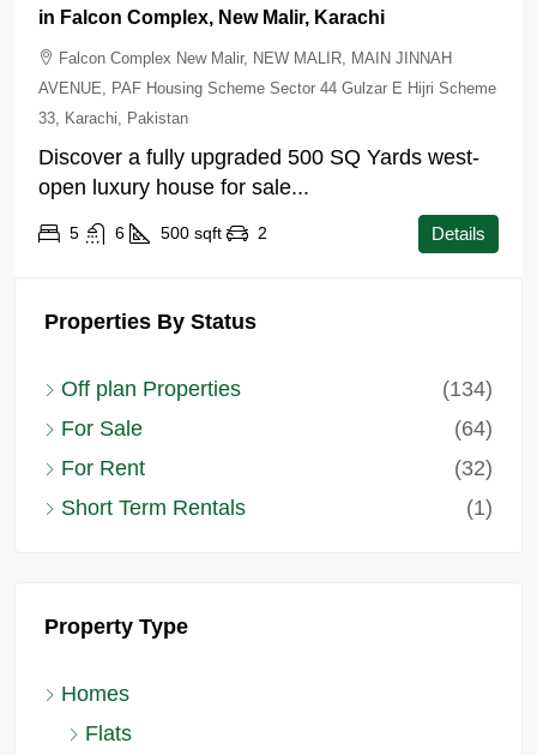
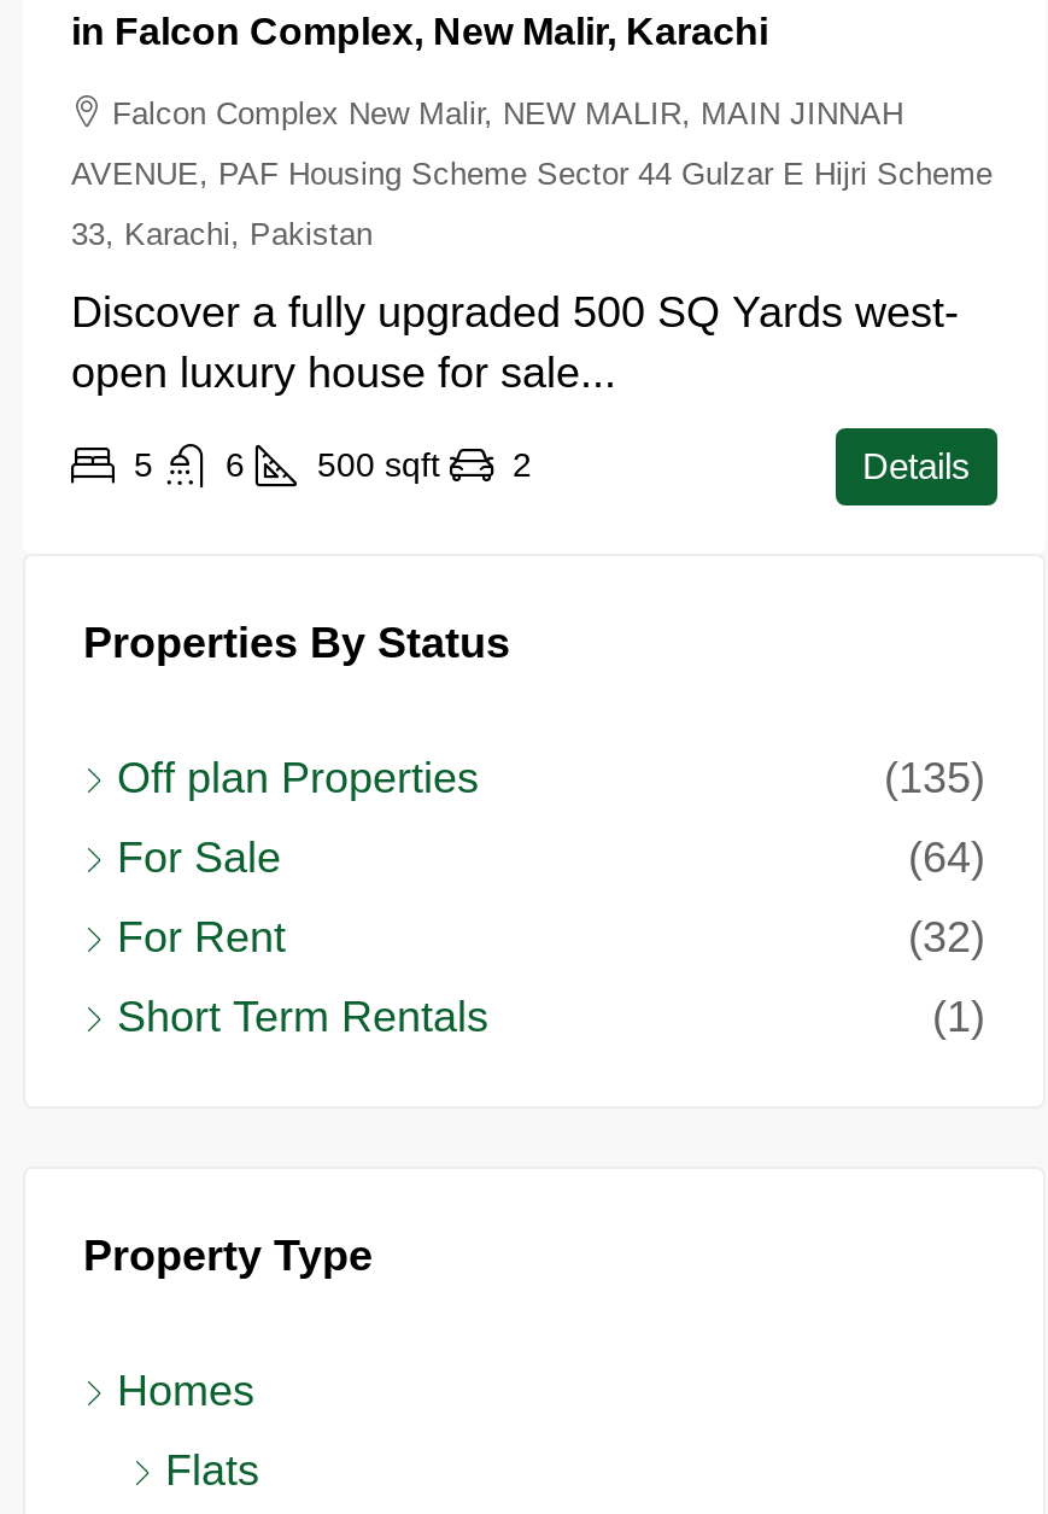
[442,377,493,401] (134) -> [884,754,985,802] (135)

